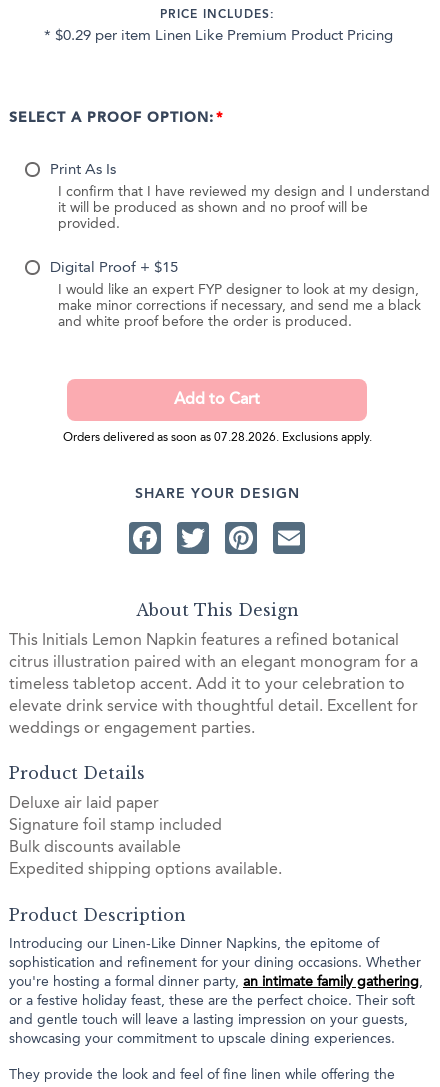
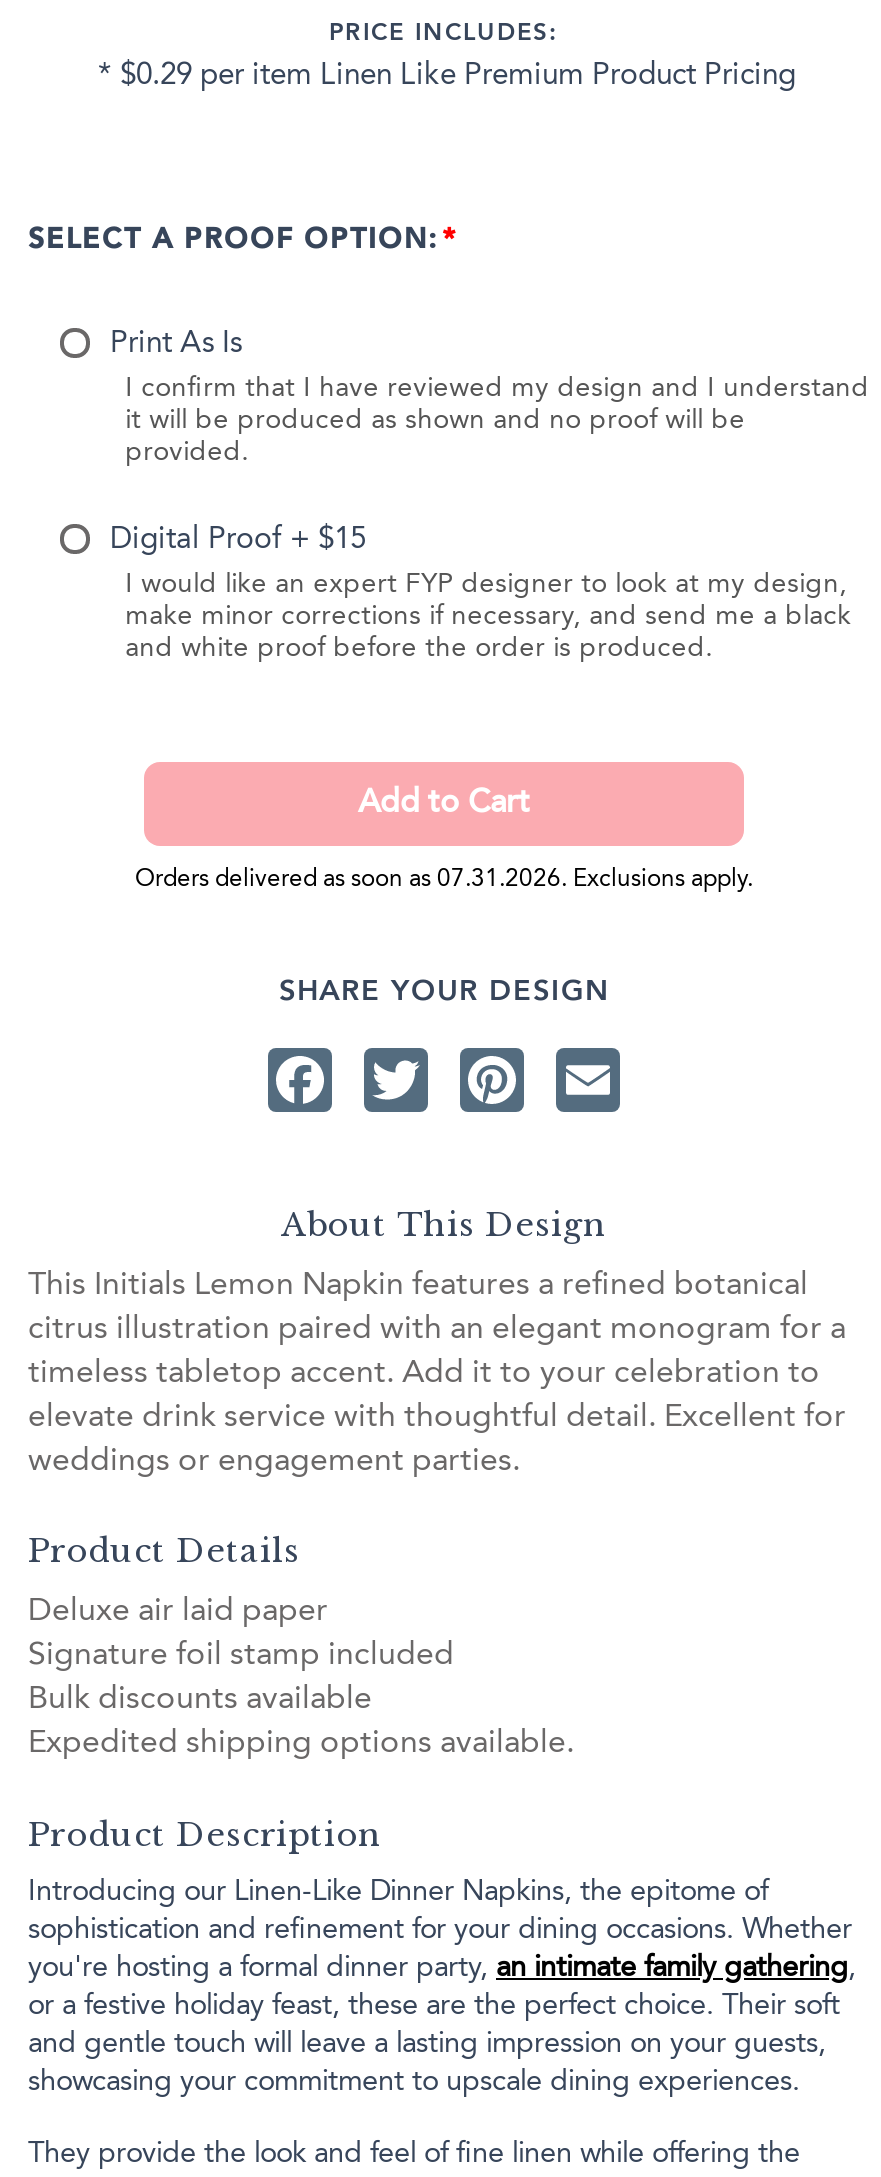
[62,432,371,444] Orders delivered as soon as 07.28.2026. Exclusions apply. -> [135,869,753,893] Orders delivered as soon as 07.31.2026. Exclusions apply.

